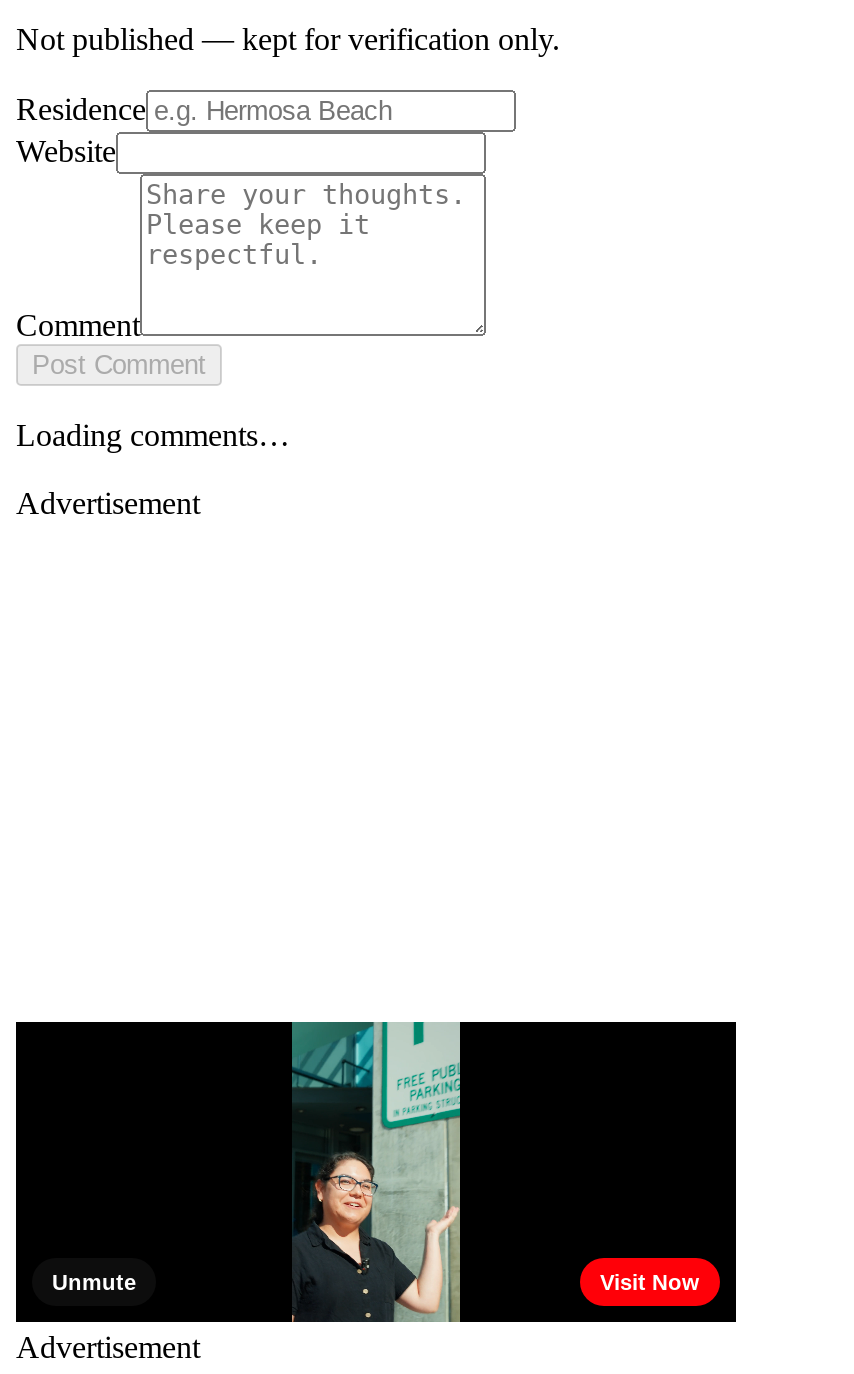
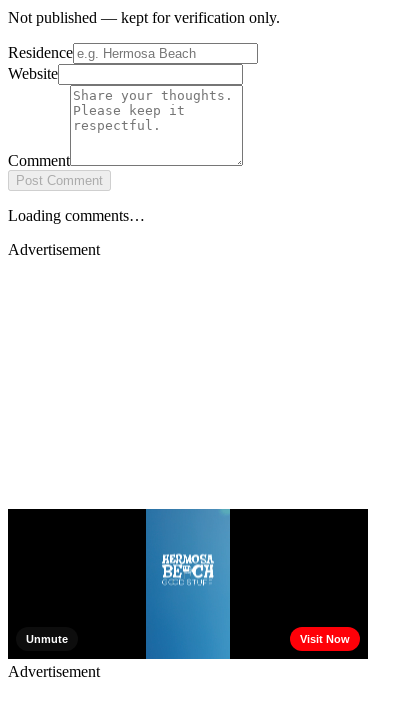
[290,1022,462,1324] [image] -> [145,509,231,660] [image]

